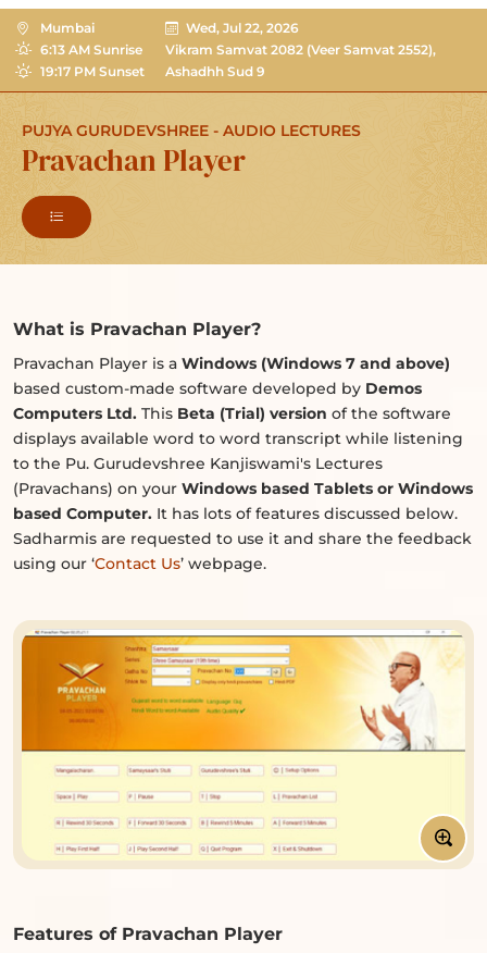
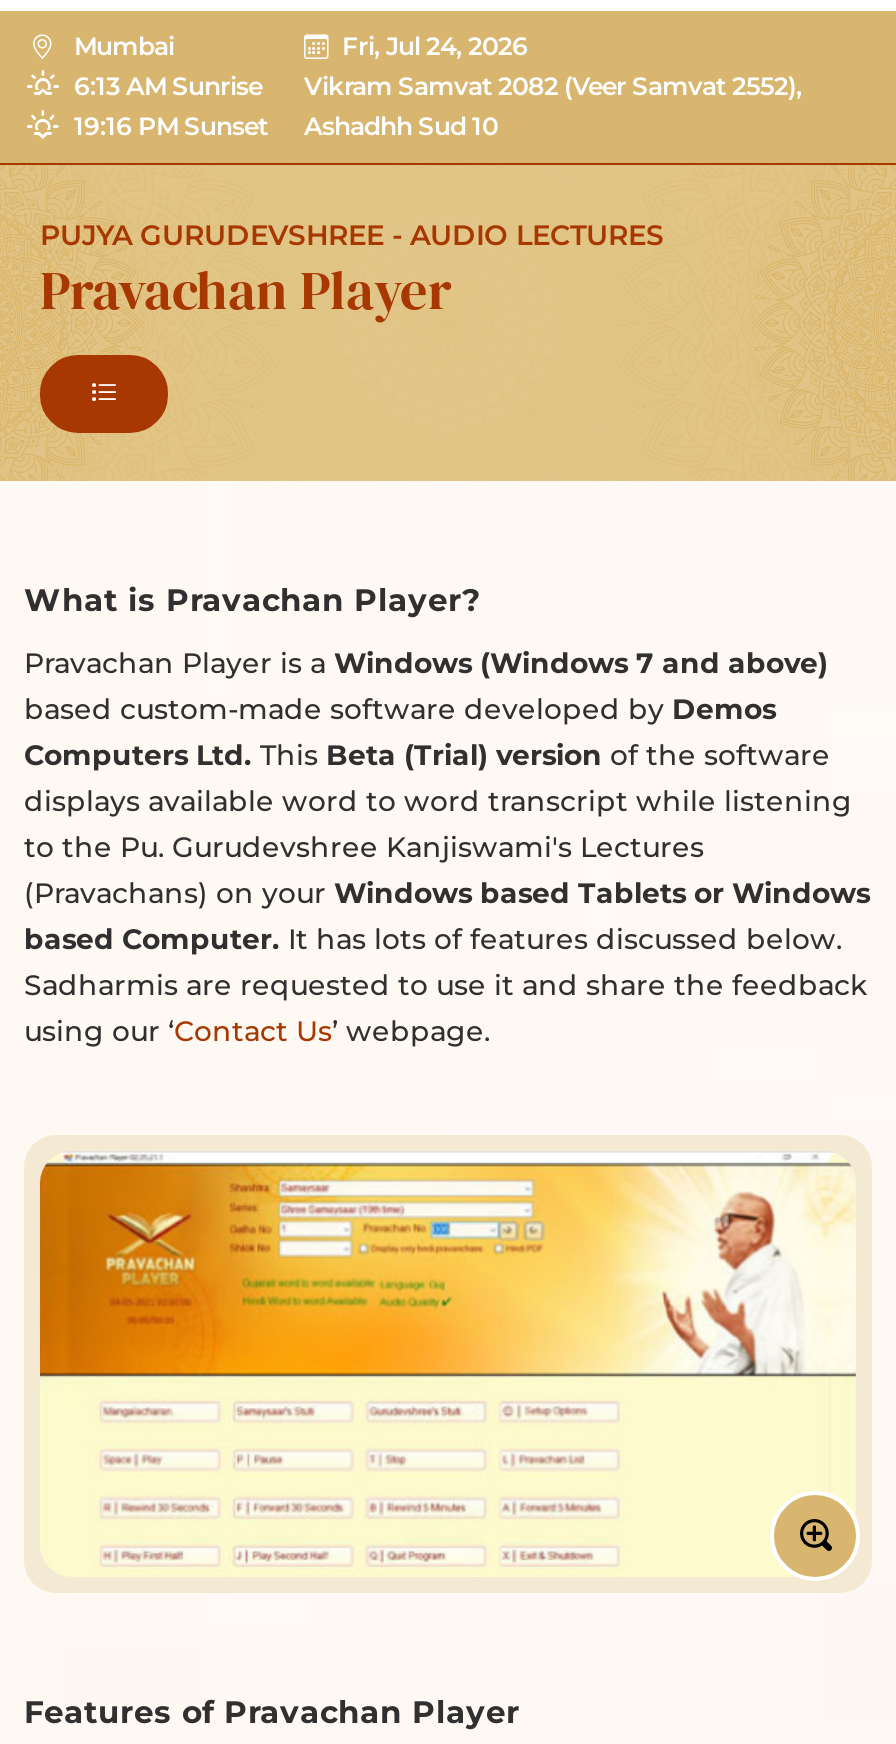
[186,20,299,36] Wed, Jul 22, 2026 -> [342,31,528,61] Fri, Jul 24, 2026
[40,63,145,79] 19:17 PM Sunset -> [74,111,268,141] 19:16 PM Sunset
[165,63,265,79] Ashadhh Sud 9 -> [304,111,498,141] Ashadhh Sud 10

